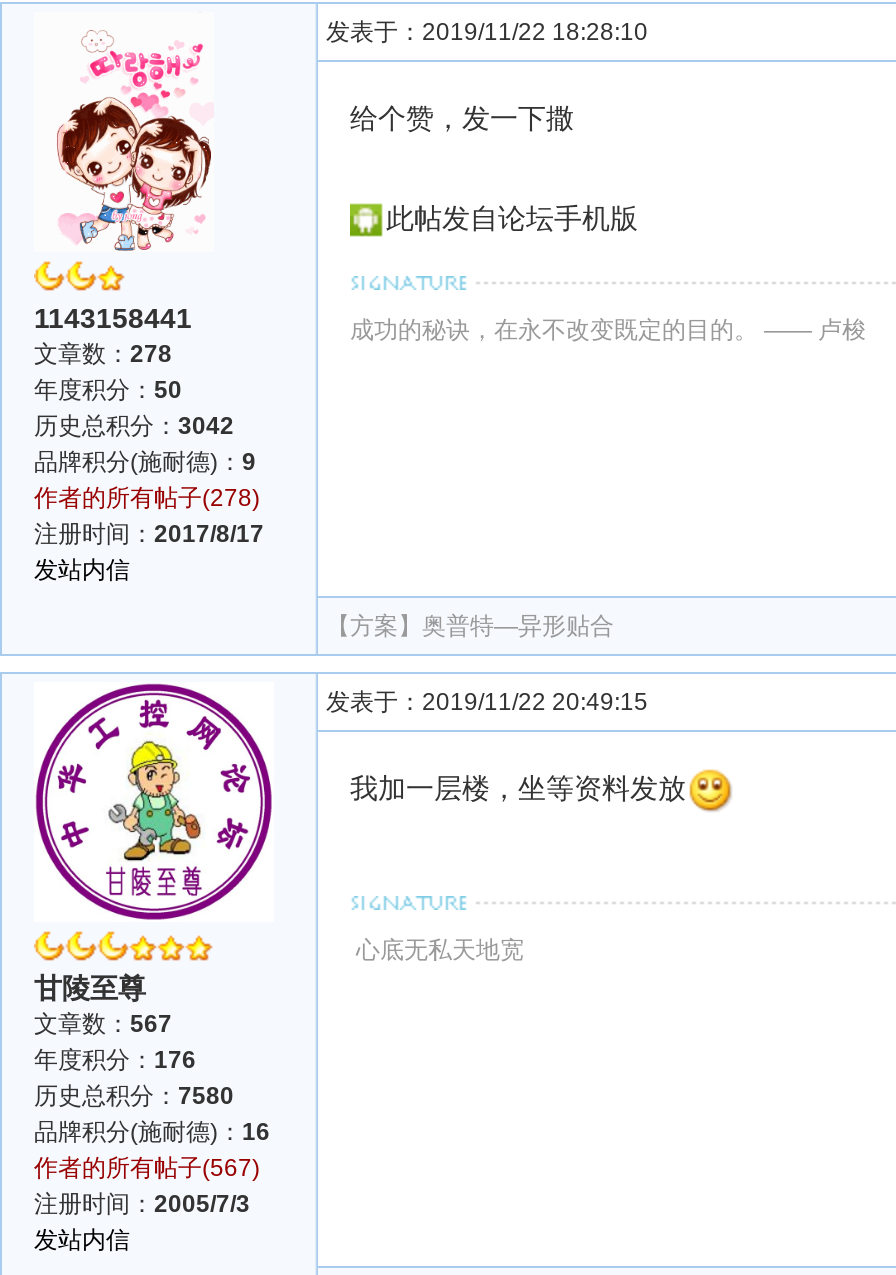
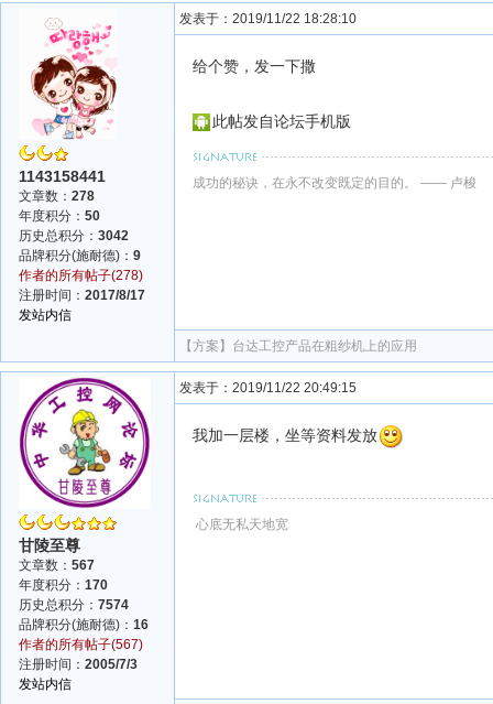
[326,612,614,640] 【方案】奥普特—异形贴合 -> [179,338,417,354] 【方案】台达工控产品在粗纱机上的应用
[34,1046,196,1074] 年度积分：176 -> [19,577,108,593] 年度积分：170
[34,1082,234,1110] 历史总积分：7580 -> [19,597,129,613] 历史总积分：7574

